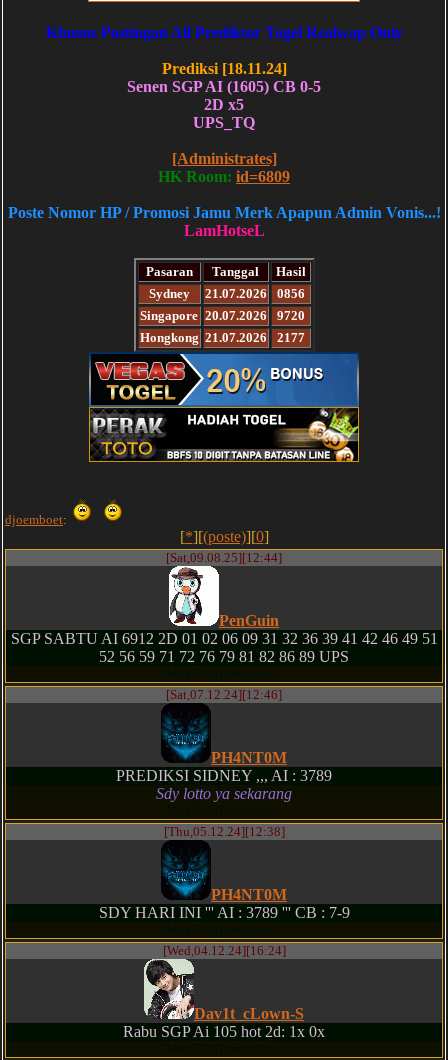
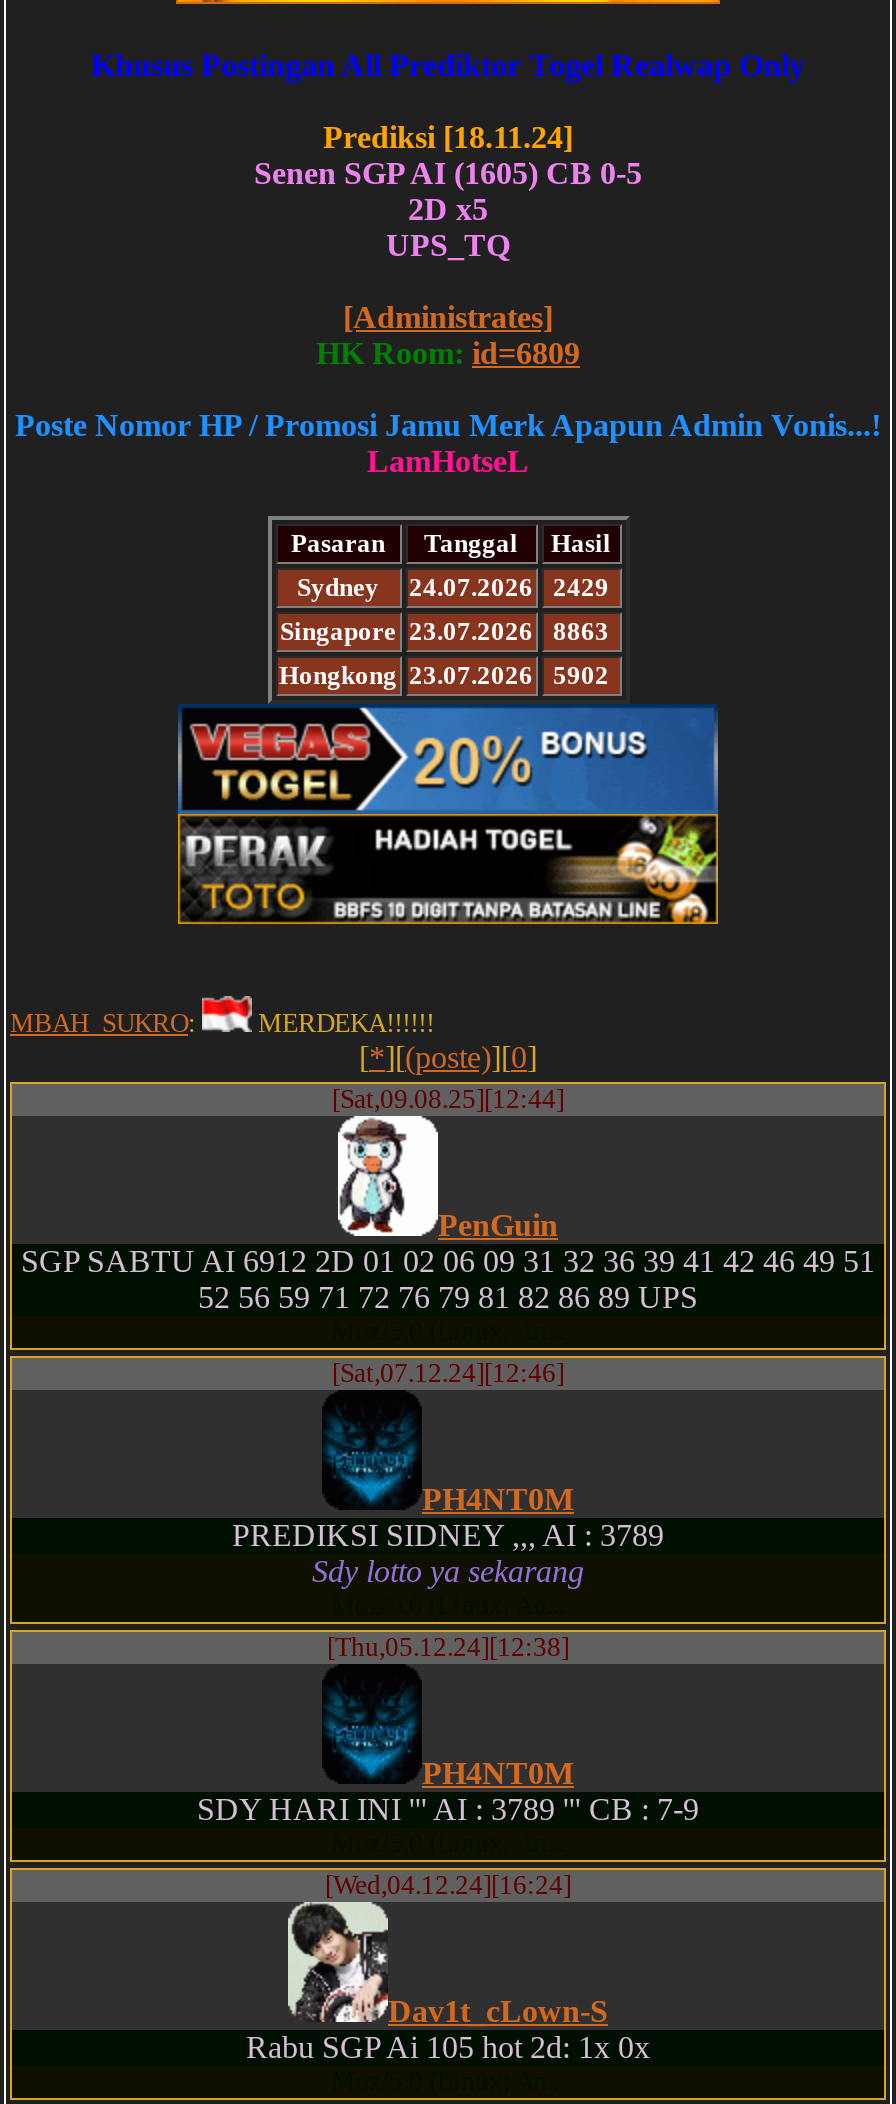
[204,286,304,301] 21.07.2026 | 0856 -> [409,572,609,602] 24.07.2026 | 2429
[140,308,304,323] Singapore 20.07.2026 | 9720 -> [280,616,609,646] Singapore 23.07.2026 | 8863
[139,330,304,345] Hongkong 21.07.2026 | 2177 -> [279,660,609,690] Hongkong 23.07.2026 | 5902
[5,512,70,527] djoemboet: -> [10,1008,434,1038] MBAH_SUKRO: | MERDEKA!!!!!!

